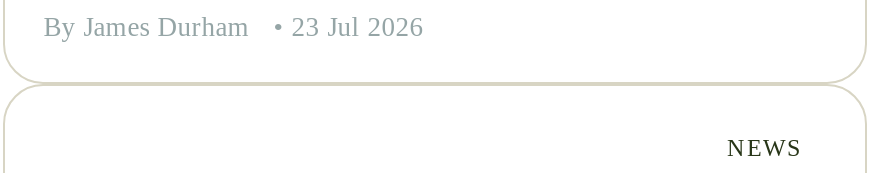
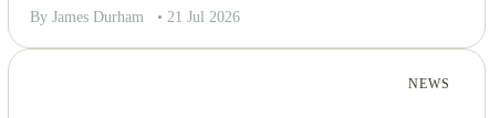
[43,12,423,42] By James Durham • 23 Jul 2026 -> [30,9,240,25] By James Durham • 21 Jul 2026

